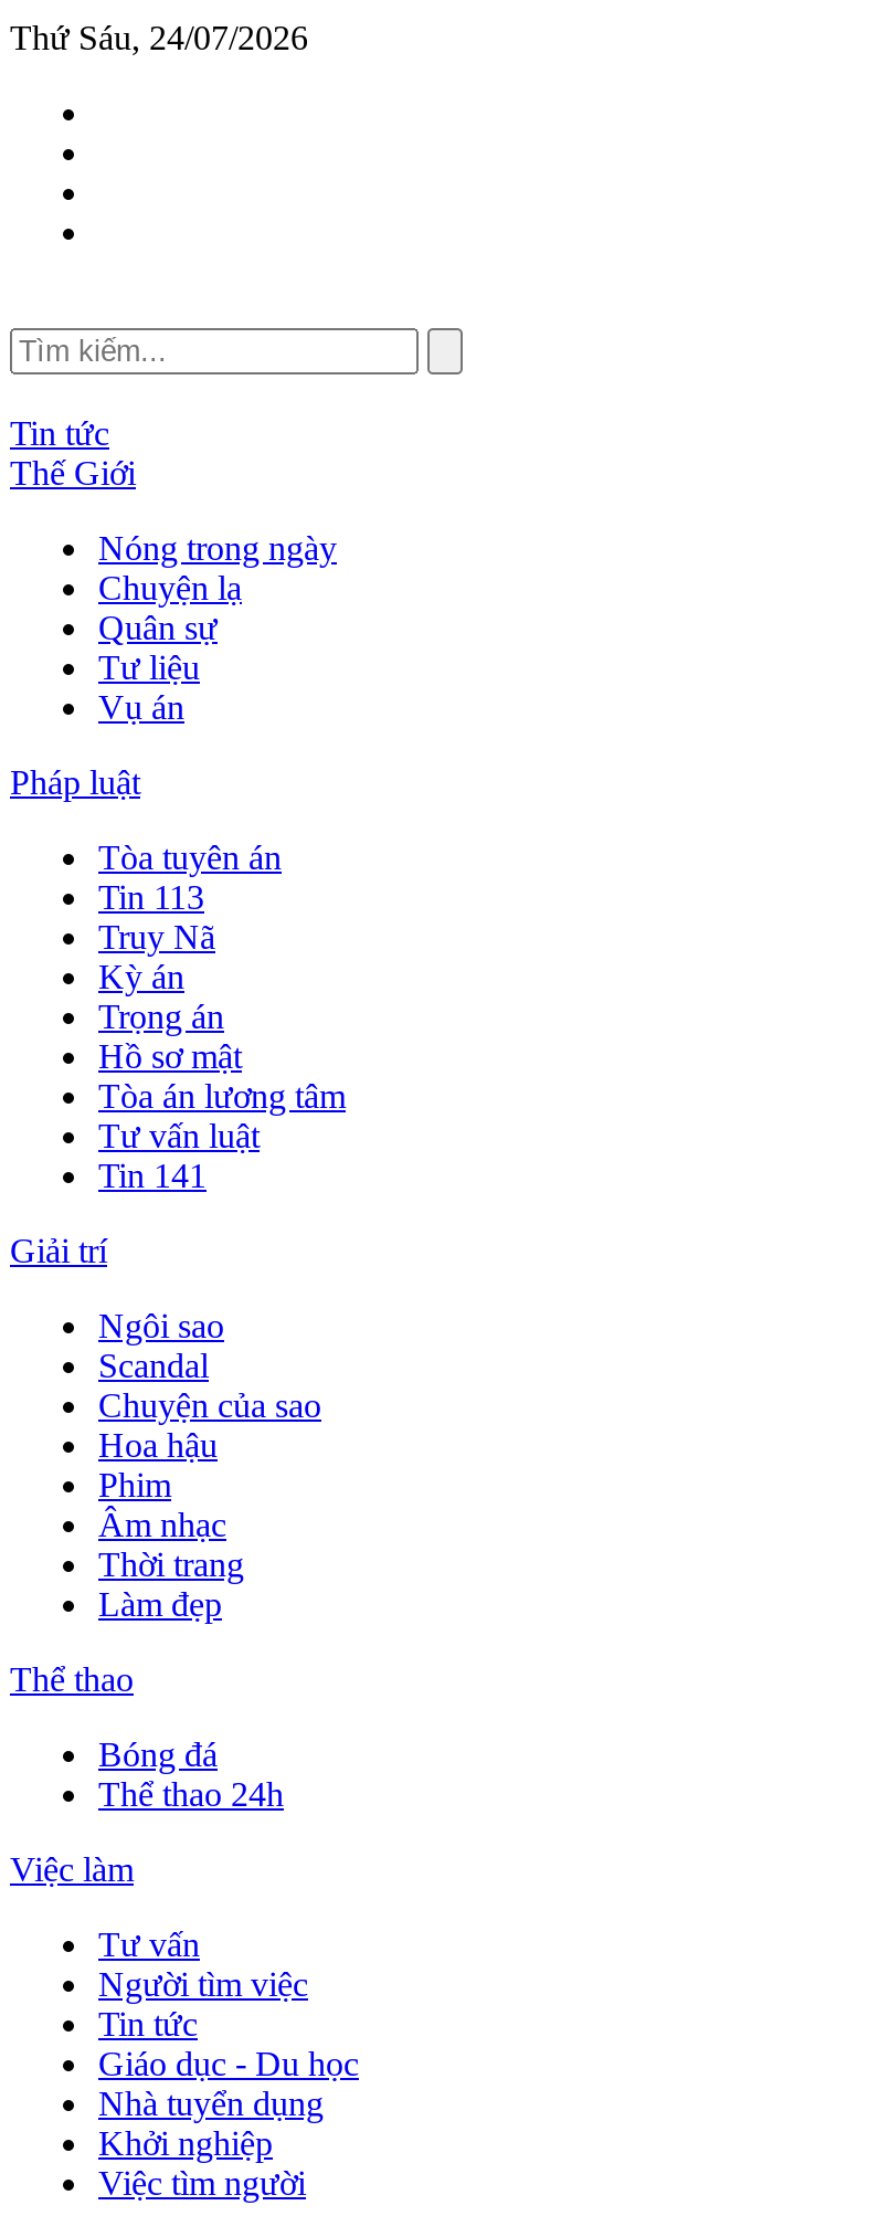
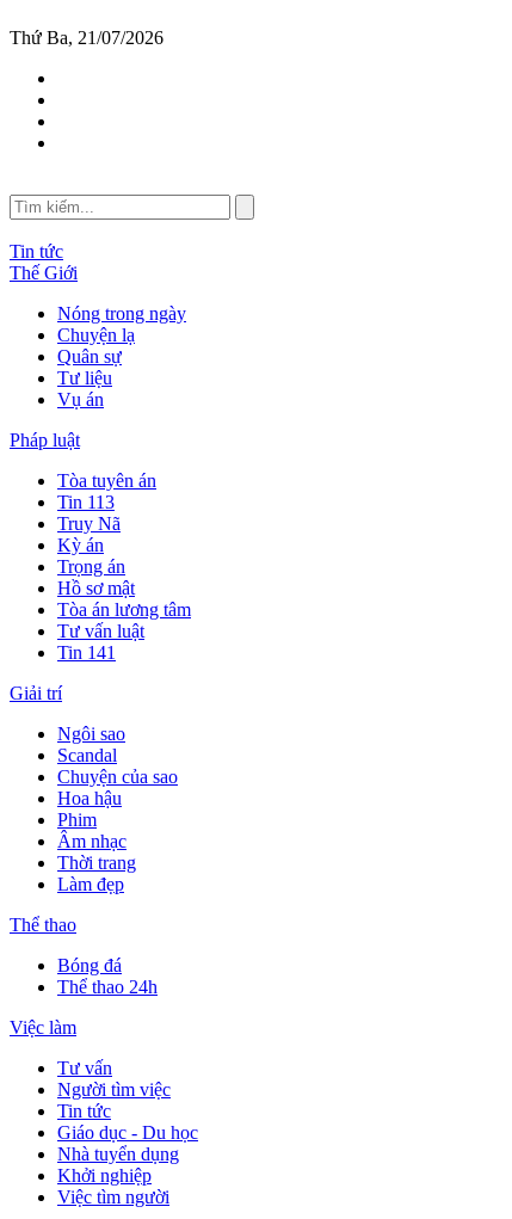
[10,19,308,56] Thứ Sáu, 24/07/2026 -> [10,27,164,48] Thứ Ba, 21/07/2026

